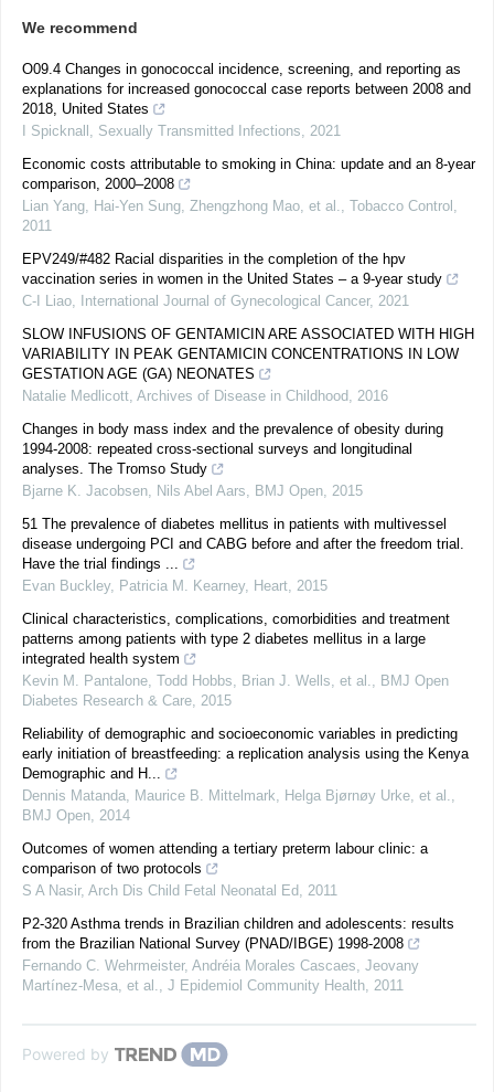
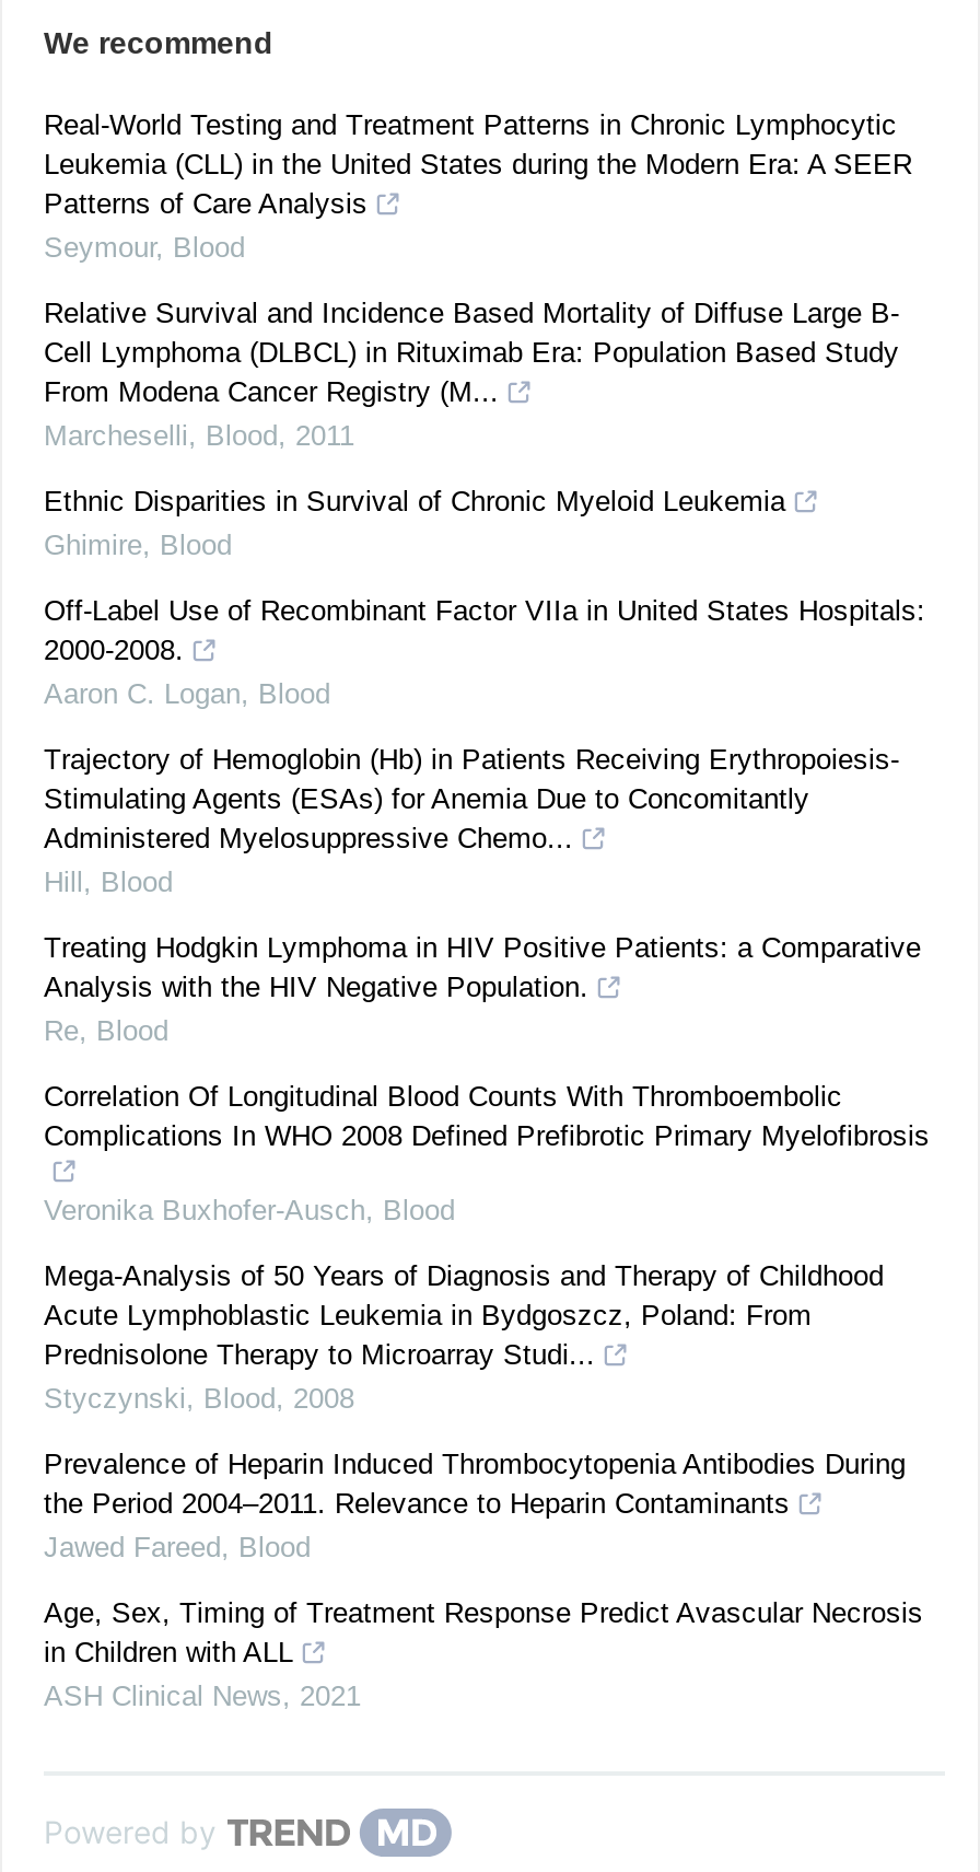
[22,61,475,994] O09.4 Changes in gonococcal incidence, screening, and reporting as | explanations for increased gonococcal case reports between 2008 and | 2018, United States | I Spicknall, Sexually Transmitted Infections, 2021 | Economic costs attributable to smoking in China: update and an 8-year | comparison, 2000–2008 | Lian Yang, Hai‐Yen Sung, Zhengzhong Mao, et al., Tobacco Control, | 2011 | EPV249/#482 Racial disparities in the completion of the hpv | vaccination series in women in the United States – a 9-year study | C-I Liao, International Journal of Gynecological Cancer, 2021 | SLOW INFUSIONS OF GENTAMICIN ARE ASSOCIATED WITH HIGH | VARIABILITY IN PEAK GENTAMICIN CONCENTRATIONS IN LOW | GESTATION AGE (GA) NEONATES | Natalie Medlicott, Archives of Disease in Childhood, 2016 | Changes in body mass index and the prevalence of obesity during | 1994-2008: repeated cross-sectional surveys and longitudinal | analyses. The Tromso Study | Bjarne K. Jacobsen, Nils Abel Aars, BMJ Open, 2015 | 51 The prevalence of diabetes mellitus in patients with multivessel | disease undergoing PCI and CABG before and after the freedom trial. | Have the trial findings ... | Evan Buckley, Patricia M. Kearney, Heart, 2015 | Clinical characteristics, complications, comorbidities and treatment | patterns among patients with type 2 diabetes mellitus in a large | integrated health system | Kevin M. Pantalone, Todd Hobbs, Brian J. Wells, et al., BMJ Open | Diabetes Research & Care, 2015 | Reliability of demographic and socioeconomic variables in predicting | early initiation of breastfeeding: a replication analysis using the Kenya | Demographic and H... | Dennis Matanda, Maurice B. Mittelmark, Helga Bjørnøy Urke, et al., | BMJ Open, 2014 | Outcomes of women attending a tertiary preterm labour clinic: a | comparison of two protocols | S A Nasir, Arch Dis Child Fetal Neonatal Ed, 2011 | P2-320 Asthma trends in Brazilian children and adolescents: results | from the Brazilian National Survey (PNAD/IBGE) 1998-2008 | Fernando C. Wehrmeister, Andréia Morales Cascaes, Jeovany | Martínez-Mesa, et al., J Epidemiol Community Health, 2011 -> [44,108,930,1712] Real-World Testing and Treatment Patterns in Chronic Lymphocytic | Leukemia (CLL) in the United States during the Modern Era: A SEER | Patterns of Care Analysis | Seymour, Blood | Relative Survival and Incidence Based Mortality of Diffuse Large B- | Cell Lymphoma (DLBCL) in Rituximab Era: Population Based Study | From Modena Cancer Registry (M... | Marcheselli, Blood, 2011 | Ethnic Disparities in Survival of Chronic Myeloid Leukemia | Ghimire, Blood | Off-Label Use of Recombinant Factor VIIa in United States Hospitals: | 2000-2008. | Aaron C. Logan, Blood | Trajectory of Hemoglobin (Hb) in Patients Receiving Erythropoiesis- | Stimulating Agents (ESAs) for Anemia Due to Concomitantly | Administered Myelosuppressive Chemo... | Hill, Blood | Treating Hodgkin Lymphoma in HIV Positive Patients: a Comparative | Analysis with the HIV Negative Population. | Re, Blood | Correlation Of Longitudinal Blood Counts With Thromboembolic | Complications In WHO 2008 Defined Prefibrotic Primary Myelofibrosis | Veronika Buxhofer-Ausch, Blood | Mega-Analysis of 50 Years of Diagnosis and Therapy of Childhood | Acute Lymphoblastic Leukemia in Bydgoszcz, Poland: From | Prednisolone Therapy to Microarray Studi... | Styczynski, Blood, 2008 | Prevalence of Heparin Induced Thrombocytopenia Antibodies During | the Period 2004–2011. Relevance to Heparin Contaminants | Jawed Fareed, Blood | Age, Sex, Timing of Treatment Response Predict Avascular Necrosis | in Children with ALL | ASH Clinical News, 2021

